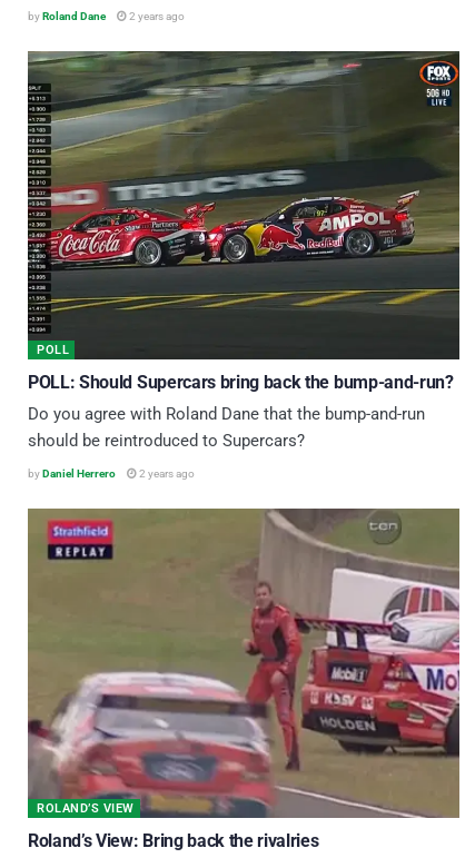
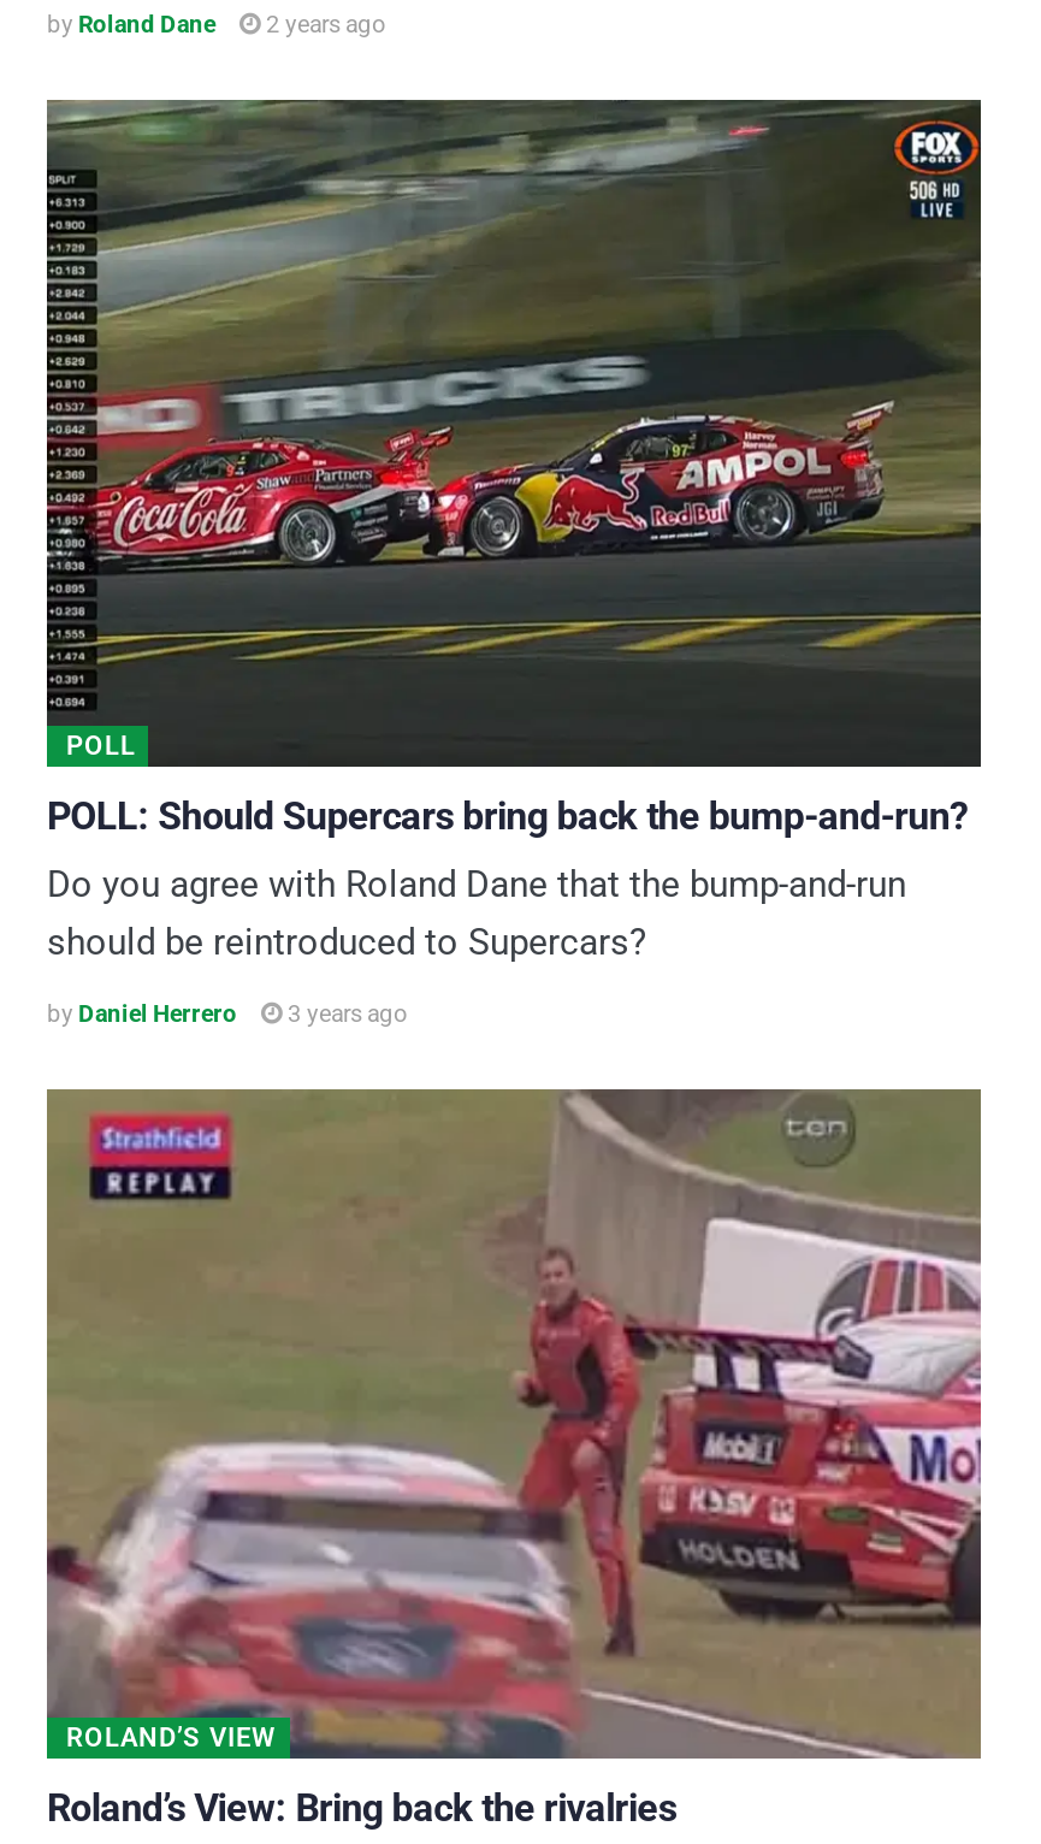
[28,468,195,480] by Daniel Herrero 2 years ago -> [47,1001,408,1027] by Daniel Herrero 3 years ago

